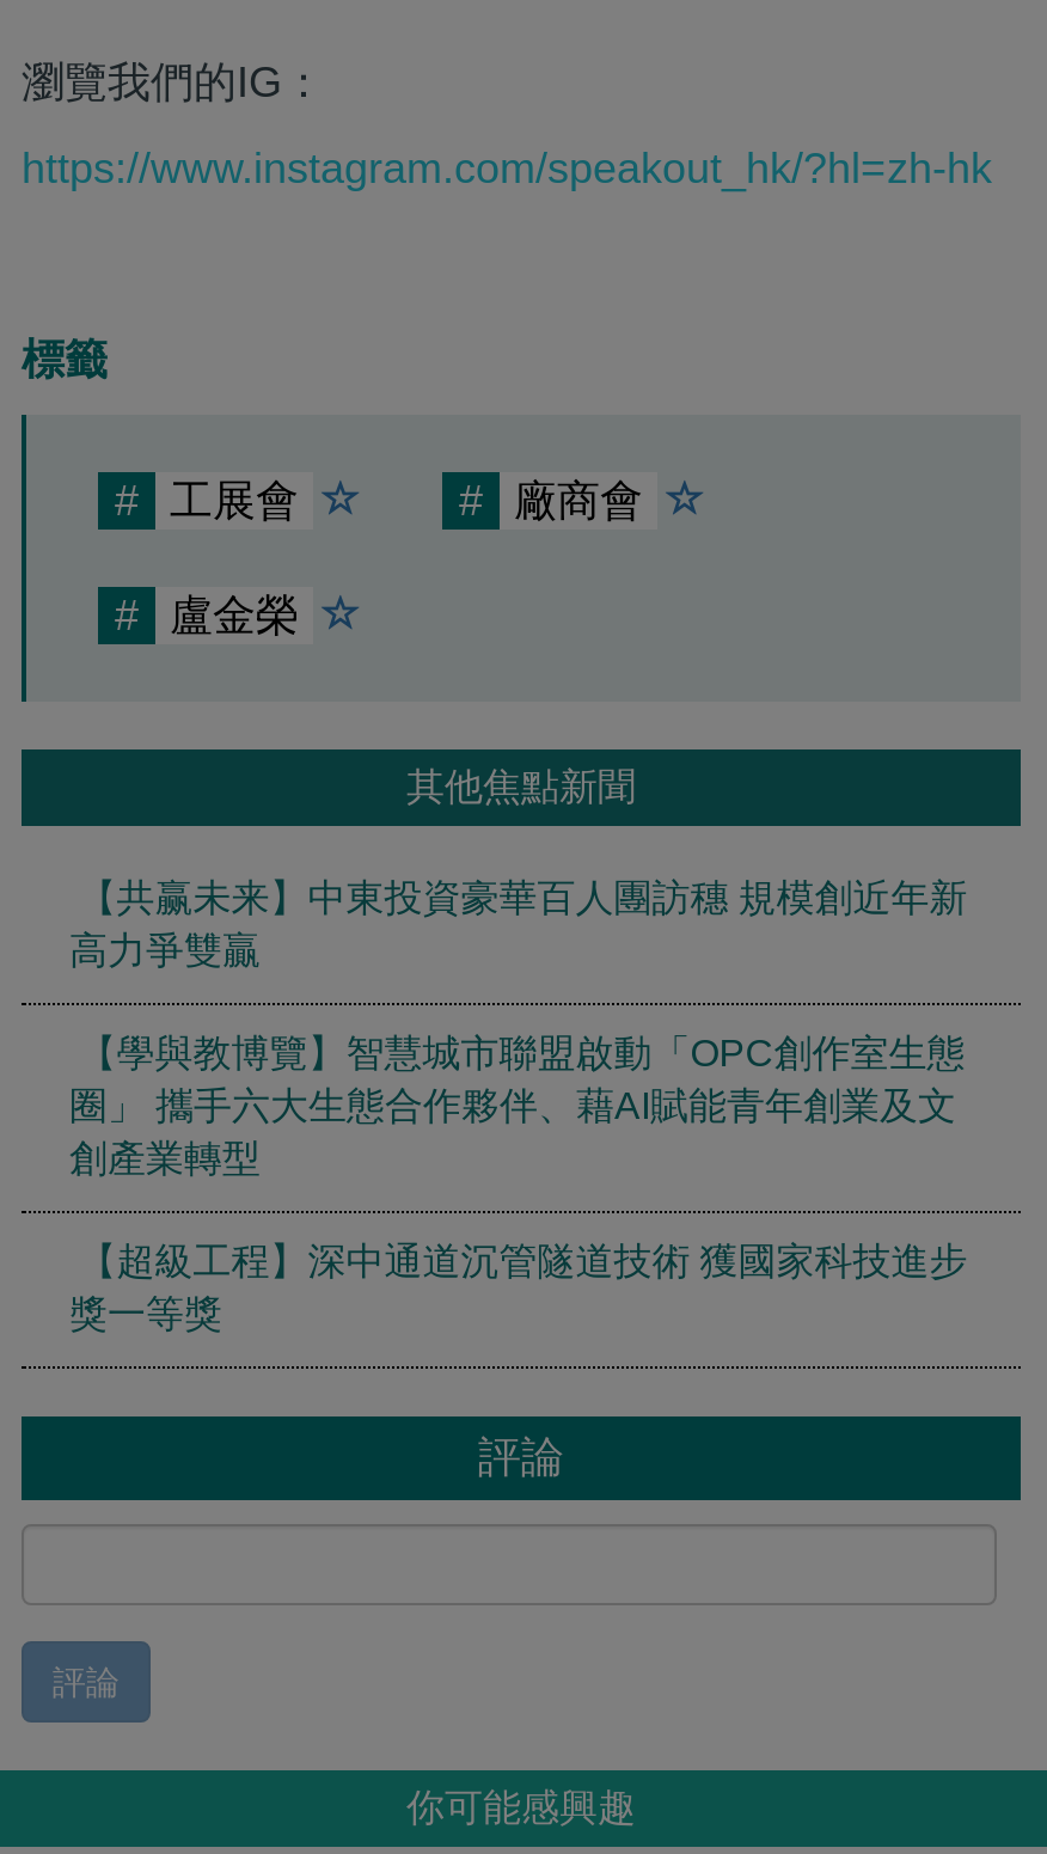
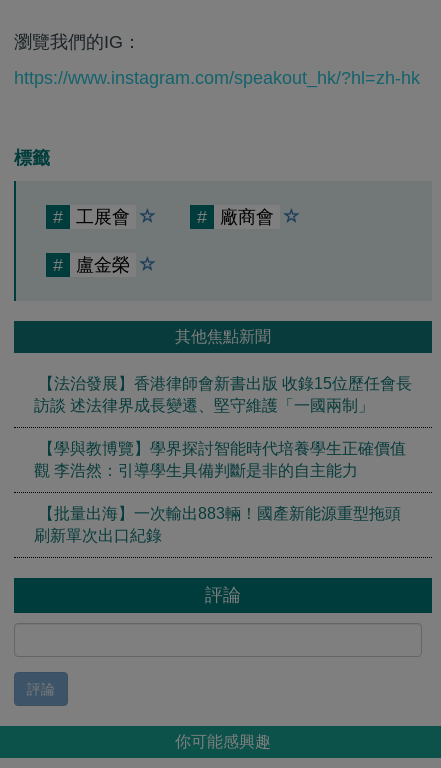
[69,878,968,971] 【共赢未来】中東投資豪華百人團訪穗 規模創近年新 | 高力爭雙贏 -> [34,375,412,414] 【法治發展】香港律師會新書出版 收錄15位歷任會長 | 訪談 述法律界成長變遷、堅守維護「一國兩制」
[69,1034,965,1179] 【學與教博覽】智慧城市聯盟啟動「OPC創作室生態 | 圈」 攜手六大生態合作夥伴、藉AI賦能青年創業及文 | 創產業轉型 -> [34,440,406,479] 【學與教博覽】學界探討智能時代培養學生正確價值 | 觀 李浩然：引導學生具備判斷是非的自主能力
[69,1241,968,1335] 【超級工程】深中通道沉管隧道技術 獲國家科技進步 | 獎一等獎 -> [34,505,401,544] 【批量出海】一次輸出883輛！國產新能源重型拖頭 | 刷新單次出口紀錄

